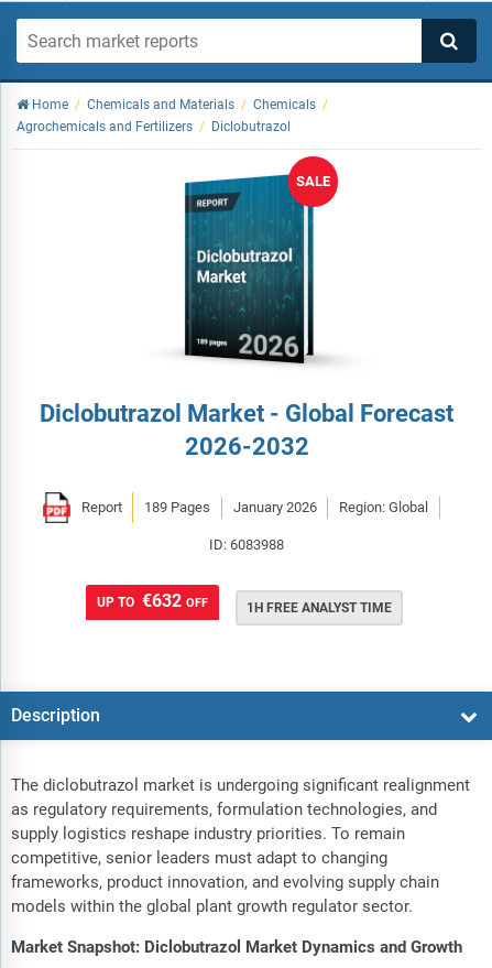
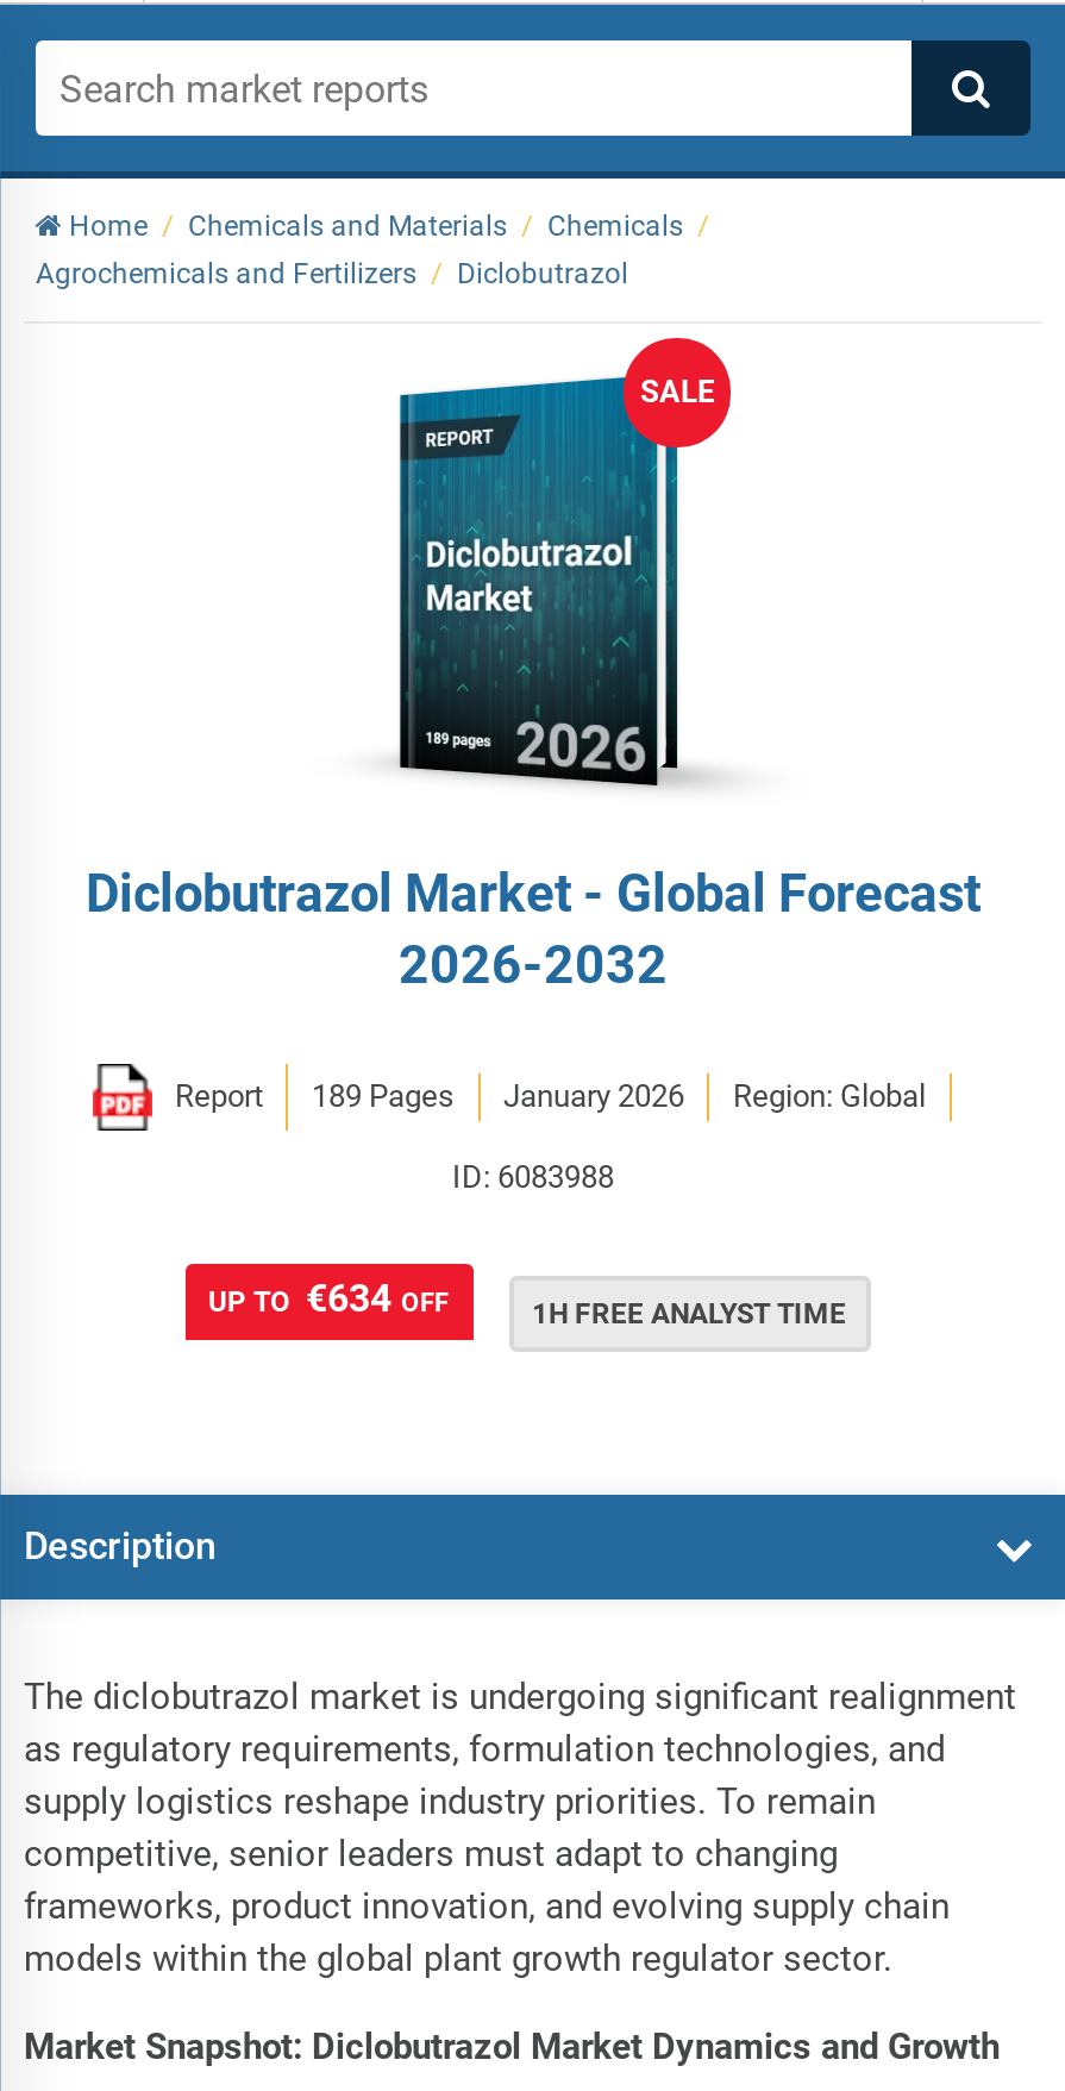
[96,590,207,611] UP TO €632 OFF -> [208,1275,449,1320] UP TO €634 OFF

